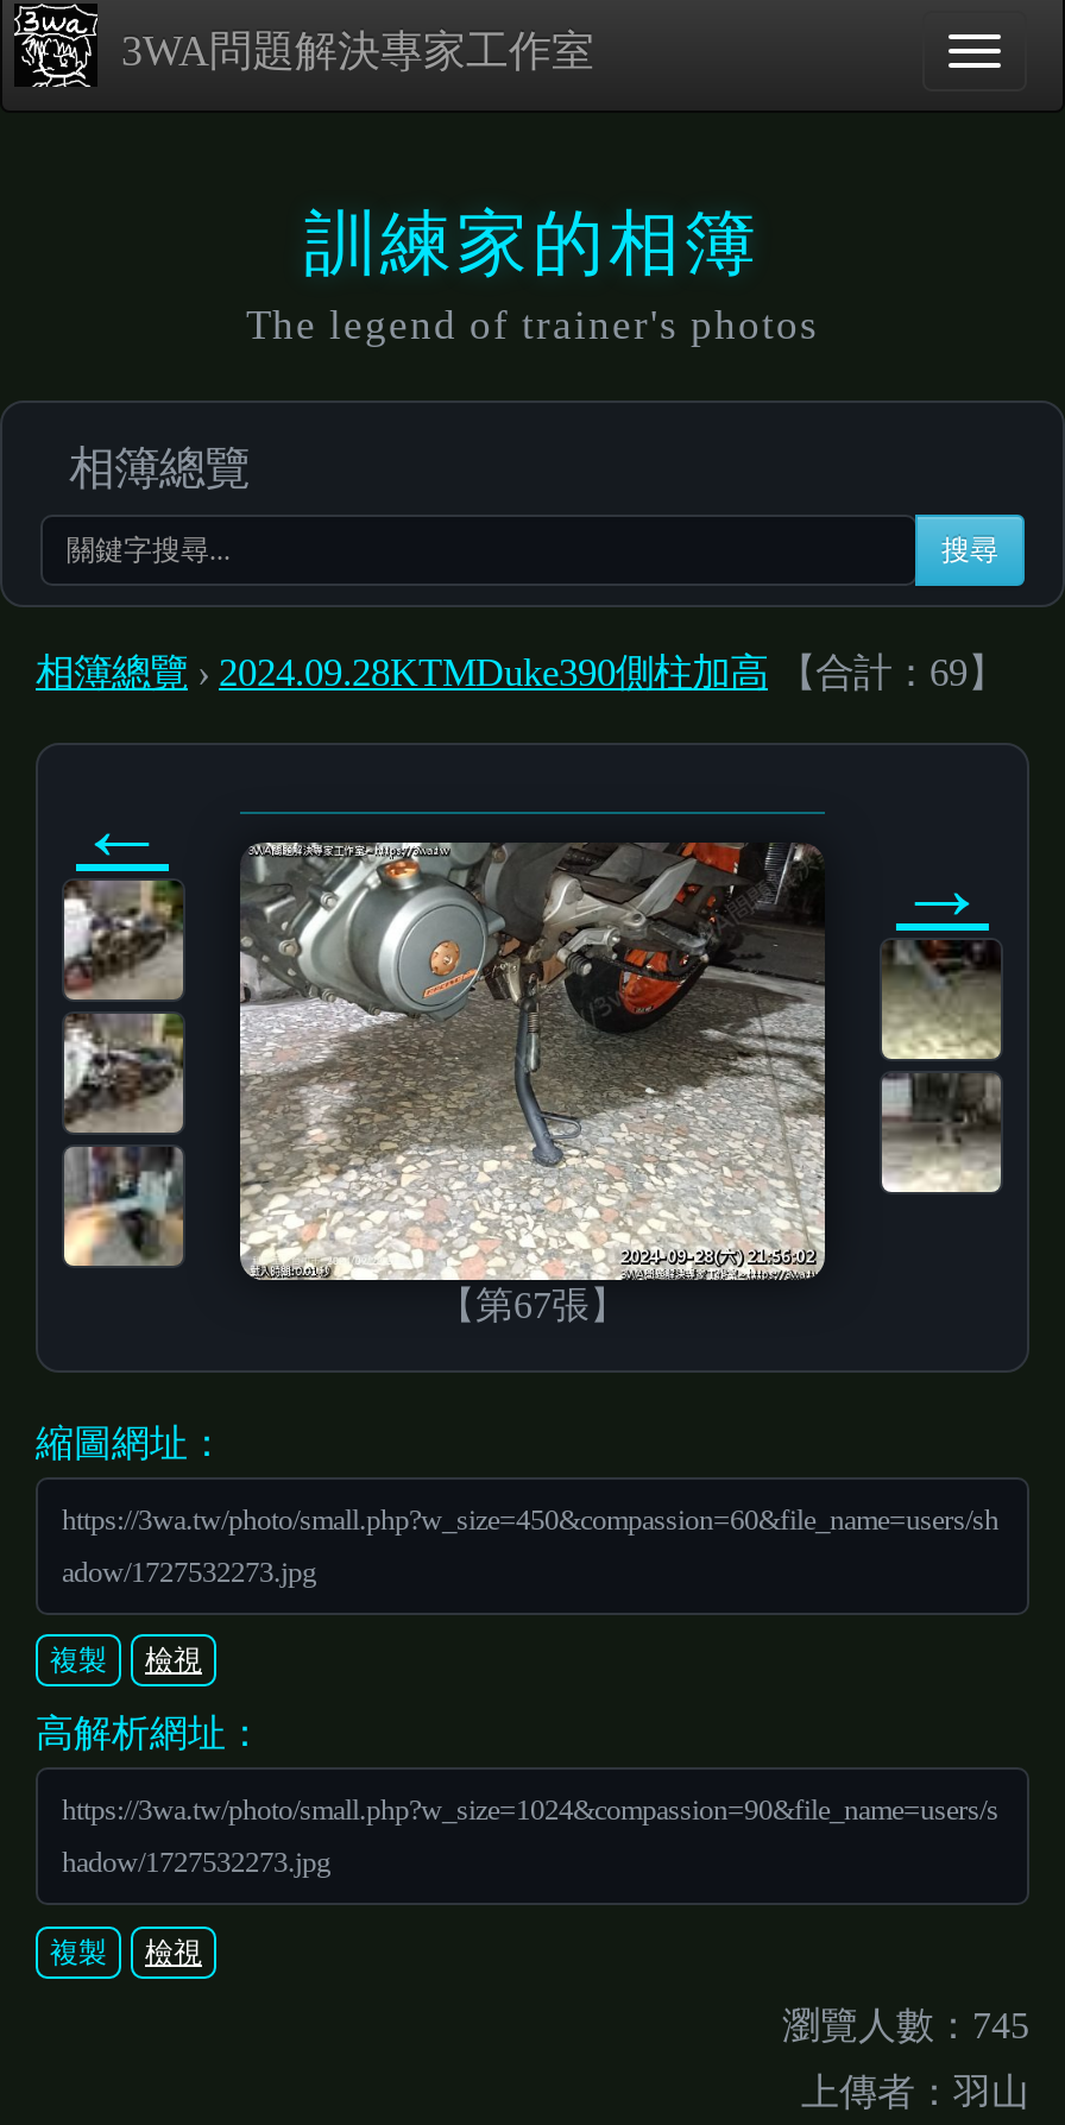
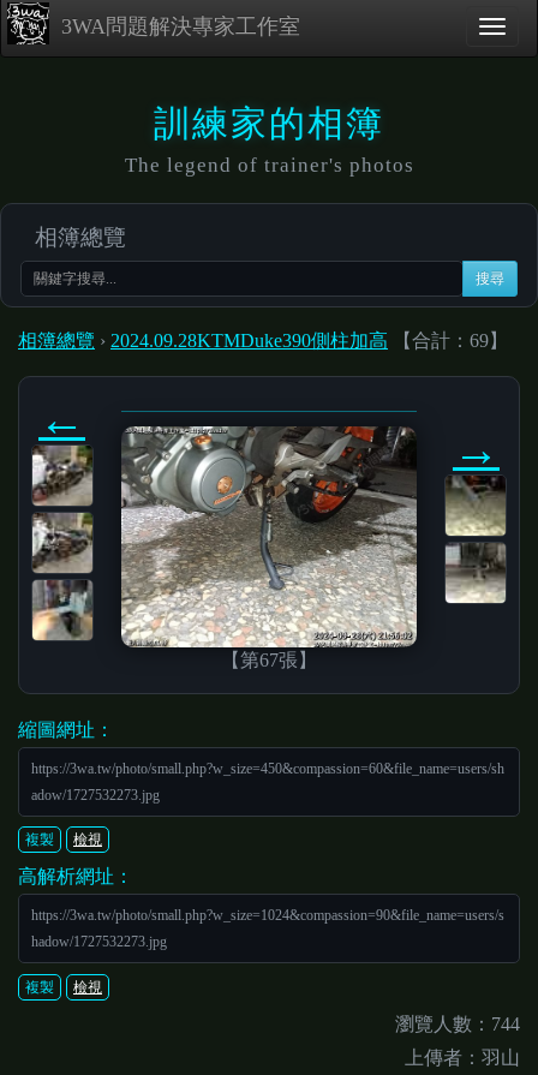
[782,2005,1029,2046] 瀏覽人數：745 -> [395,1014,520,1034] 瀏覽人數：744

